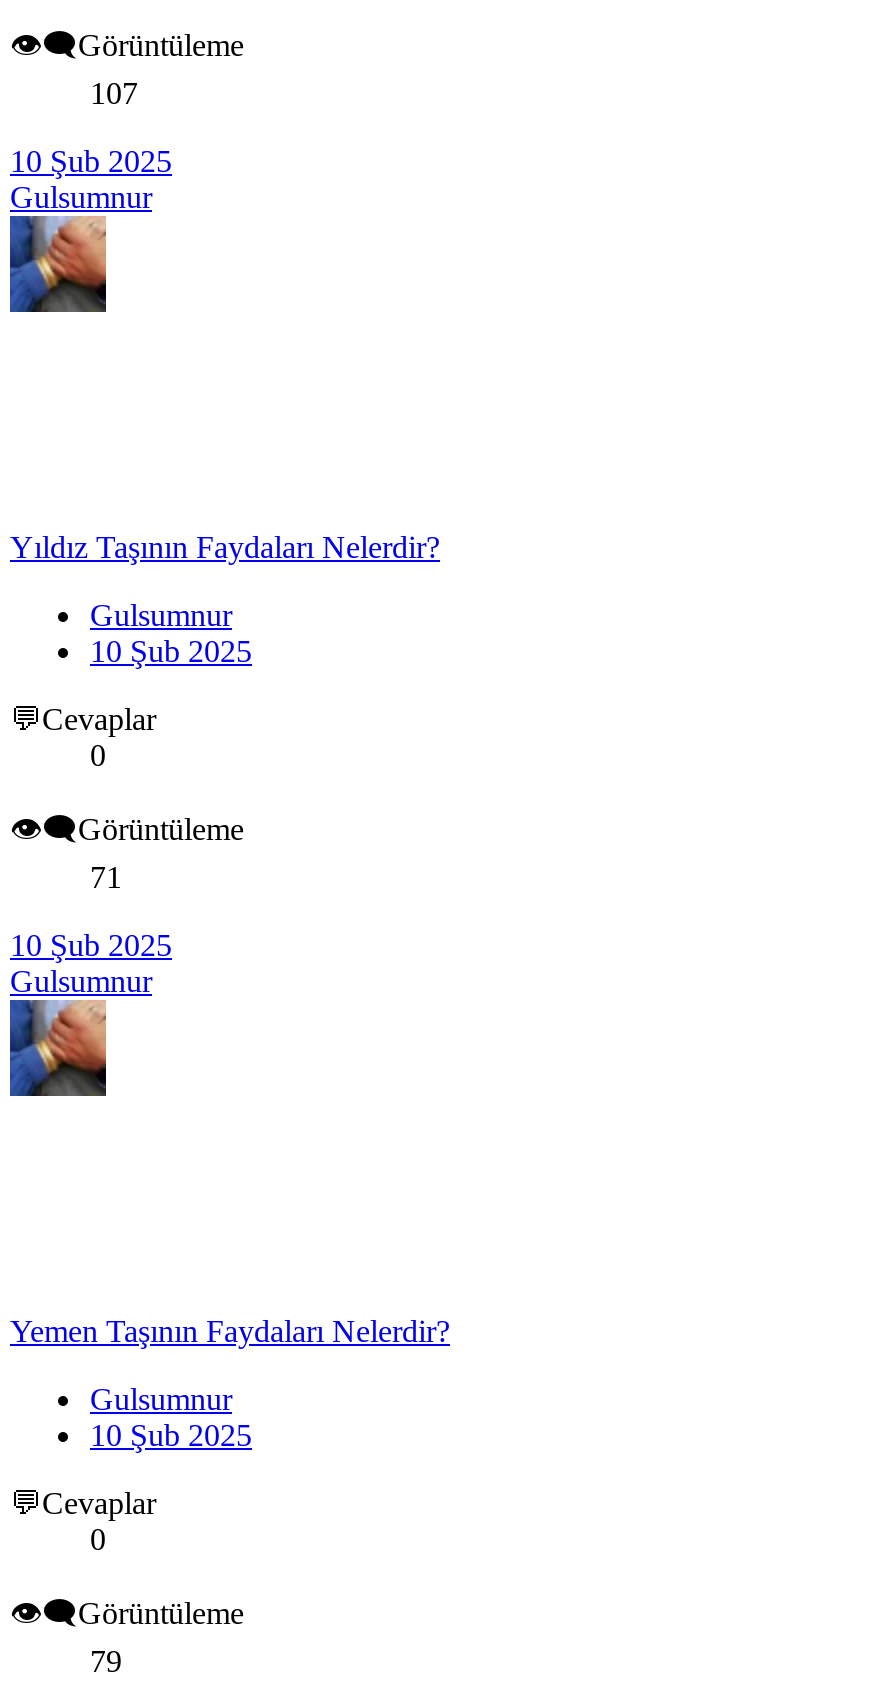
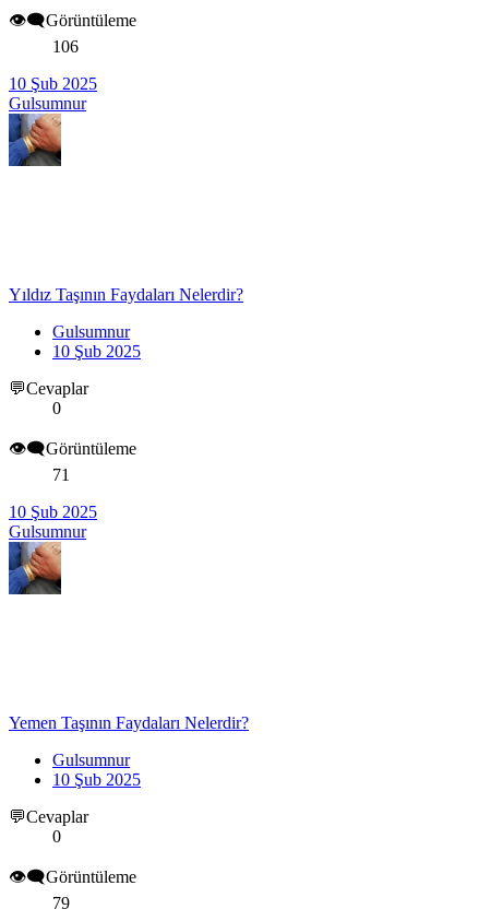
[90,76,138,110] 107 -> [52,37,79,56] 106

